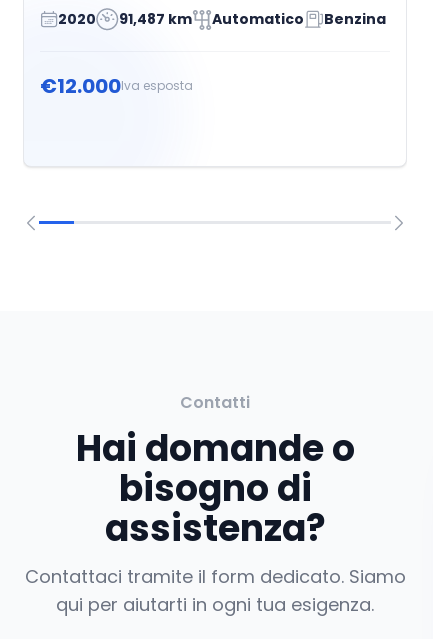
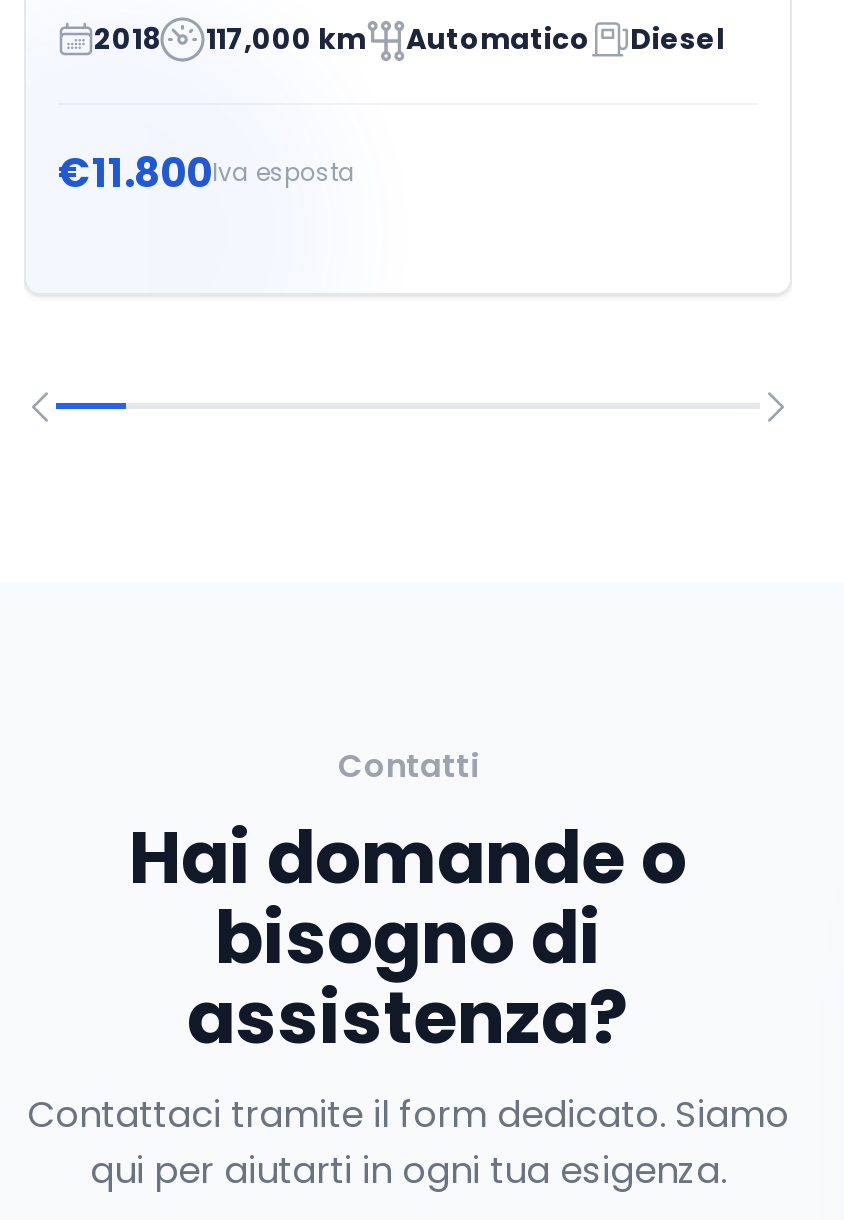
[58,9,192,29] 2020 | 91,487 km -> [94,19,366,59] 2018 | 117,000 km
[324,9,386,29] Benzina -> [630,19,724,59] Diesel
[40,71,193,99] €12.000Iva esposta -> [58,144,356,200] €11.800Iva esposta

